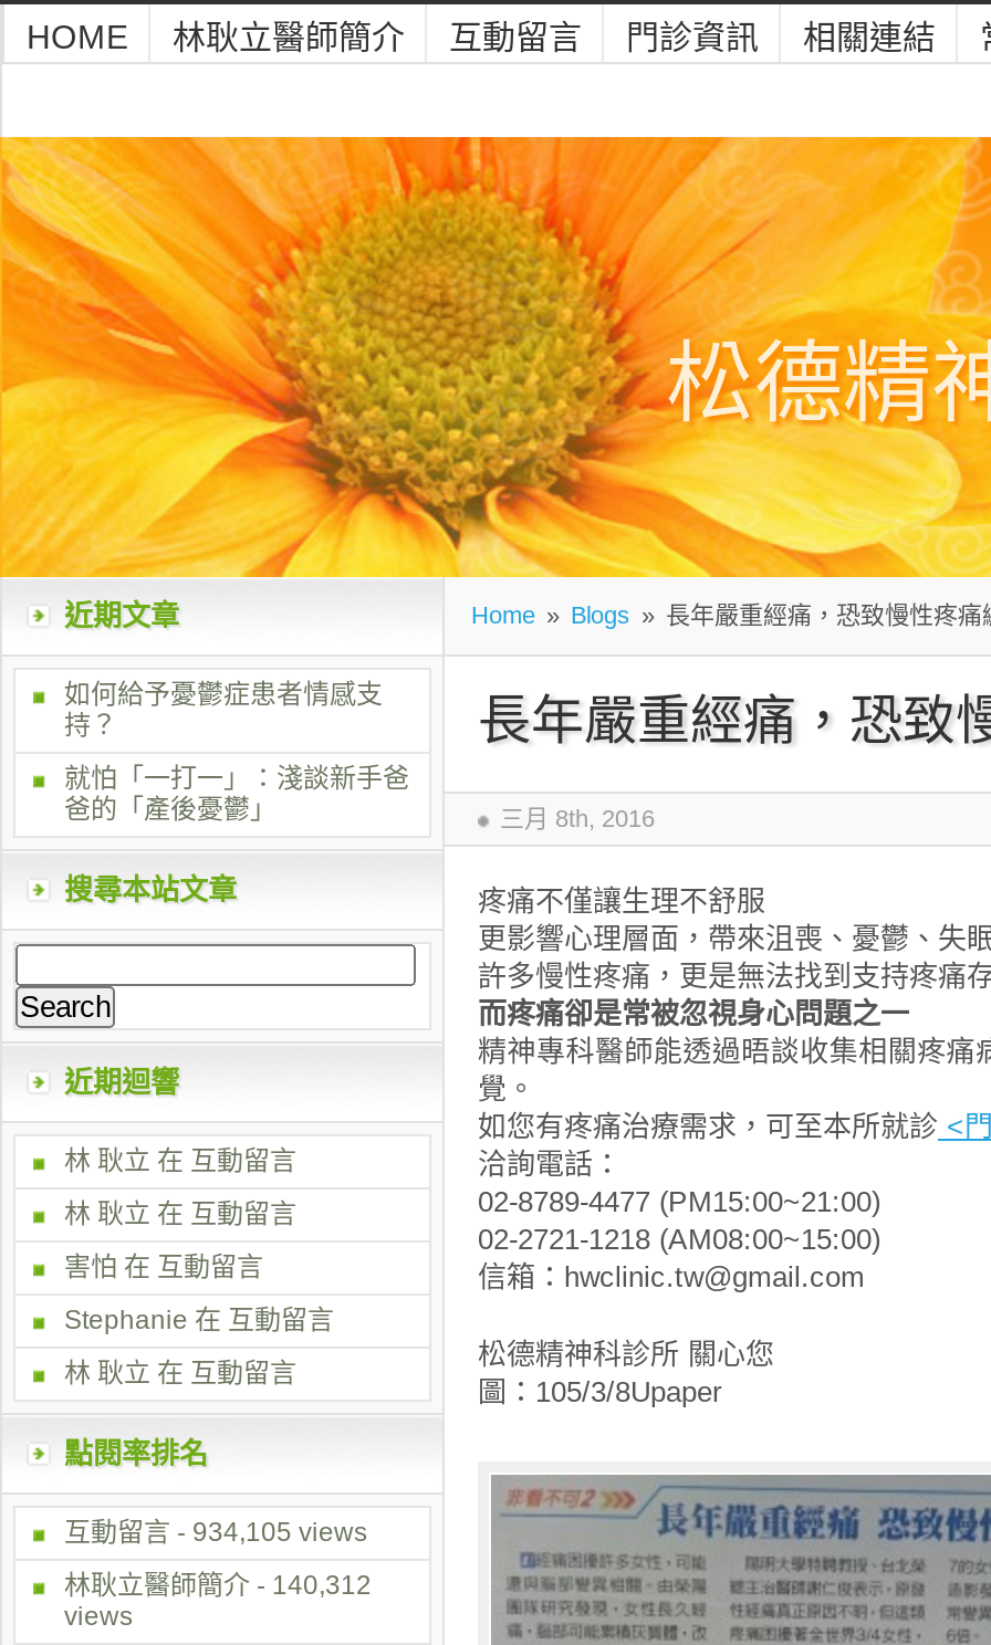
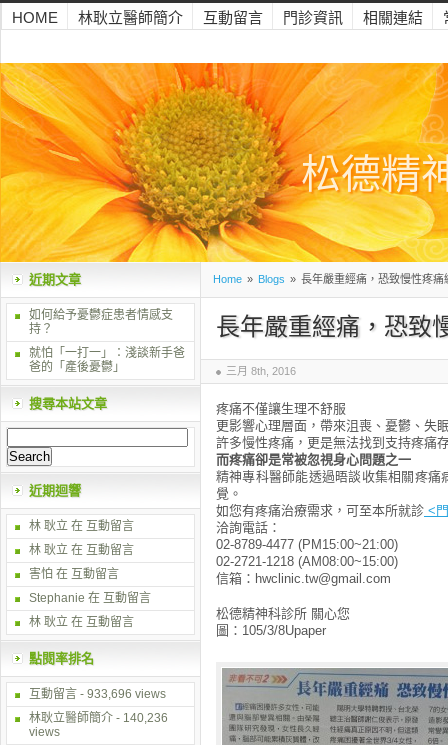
[64,1517,367,1548] 互動留言- 934,105 views -> [29,687,166,701] 互動留言- 933,696 views
[64,1570,372,1601] 林耿立醫師簡介- 140,312 -> [29,711,168,725] 林耿立醫師簡介- 140,236

